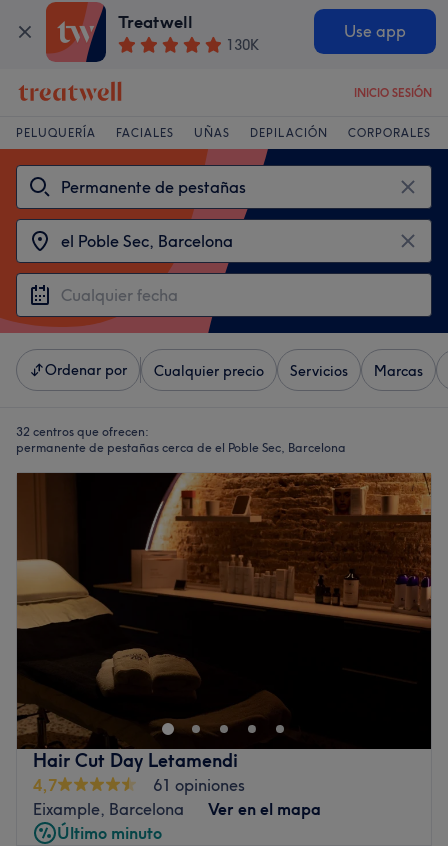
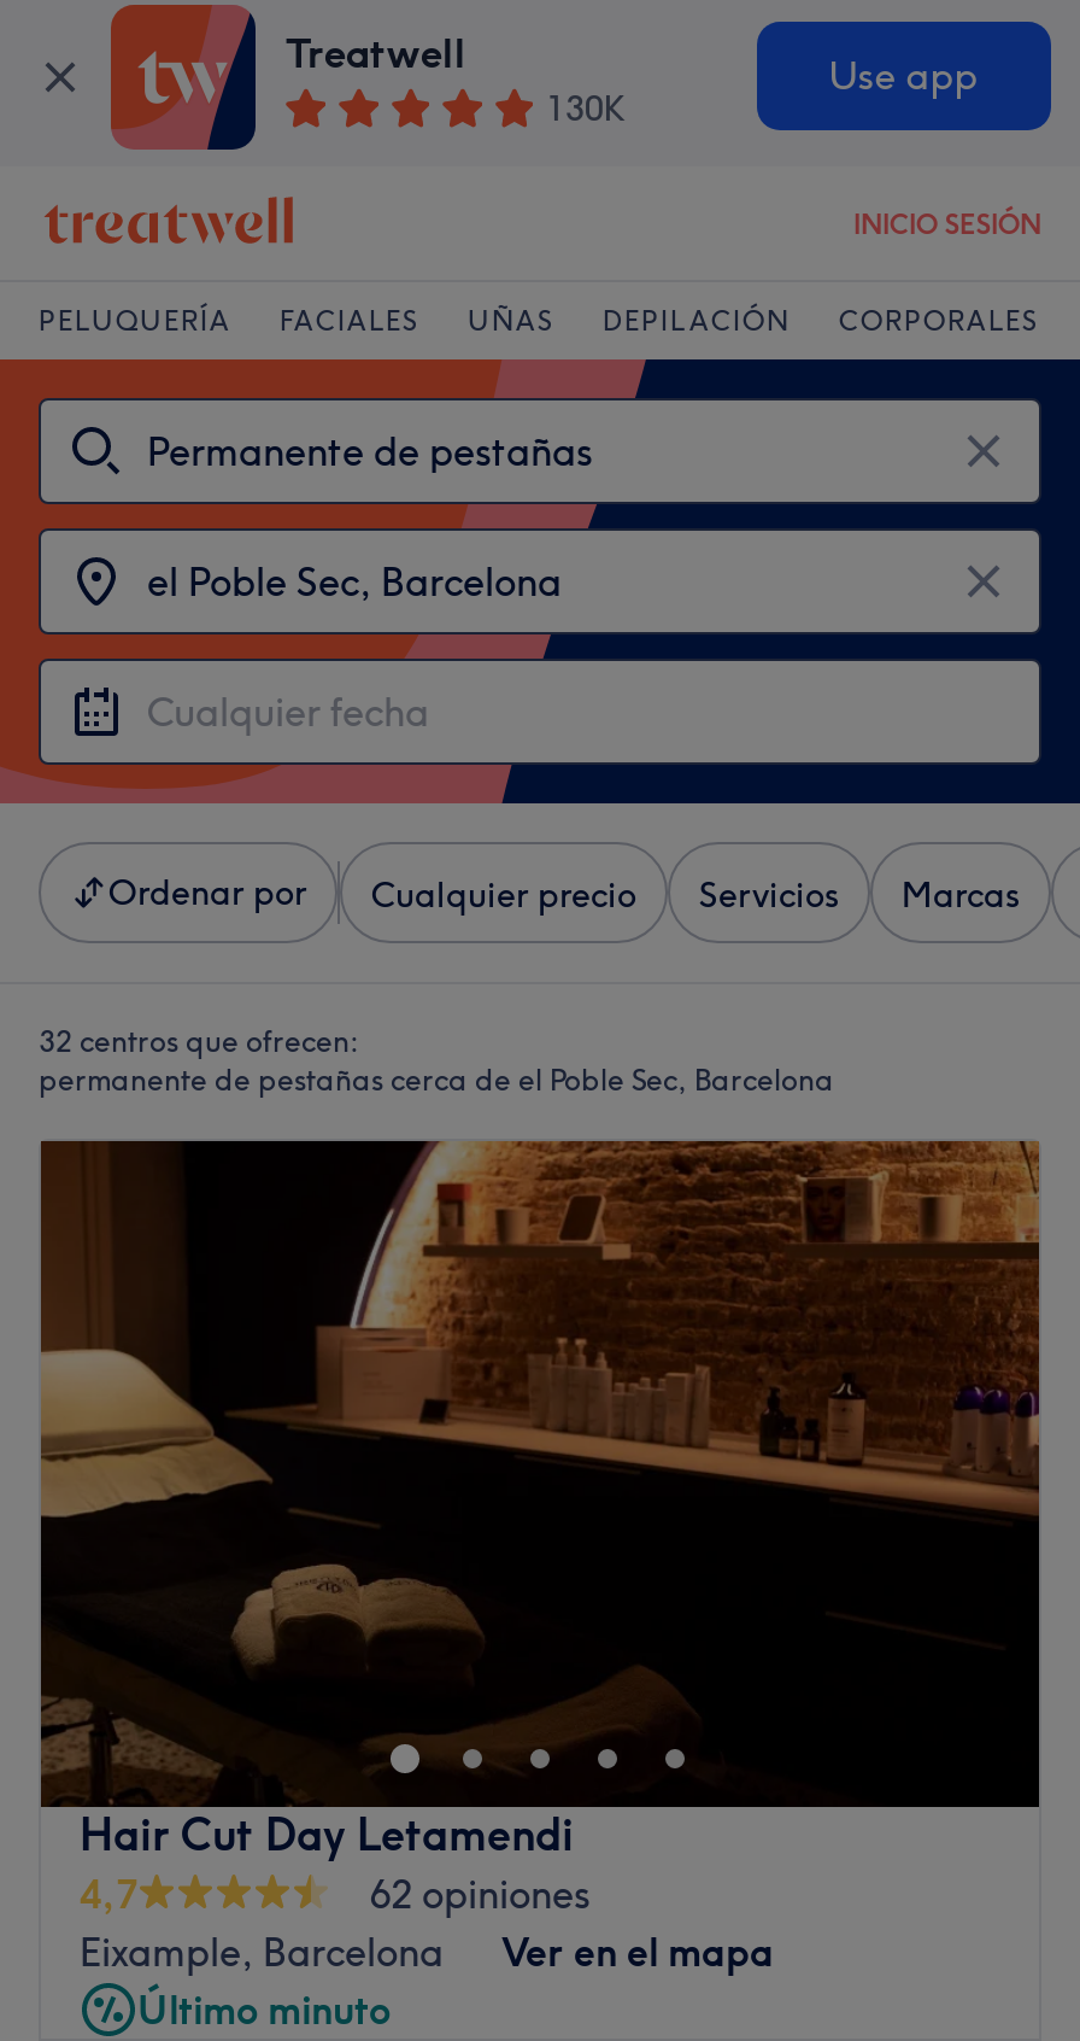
[153,775,245,795] 61 opiniones -> [369,1870,591,1918] 62 opiniones

